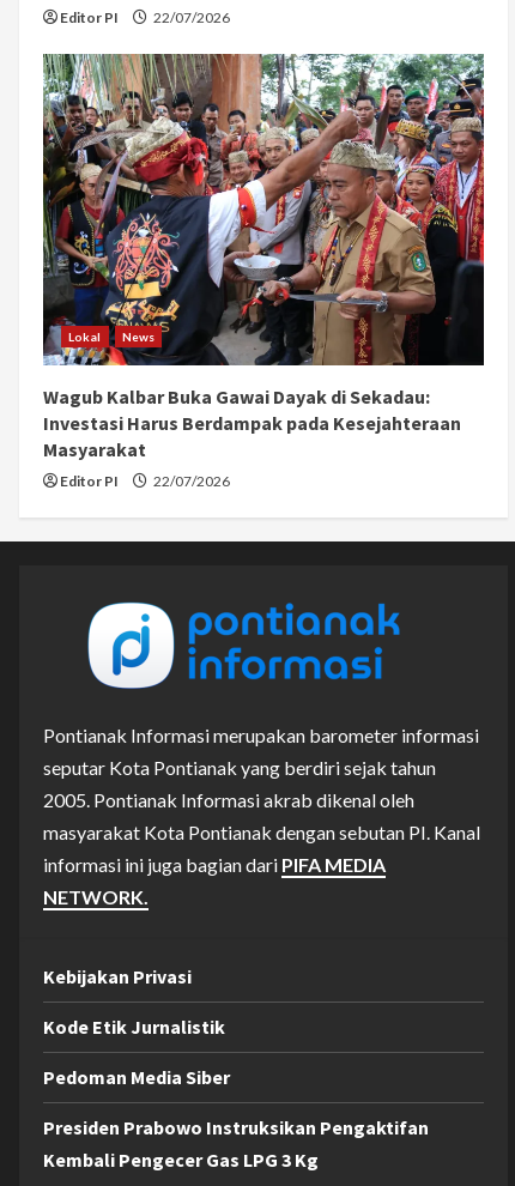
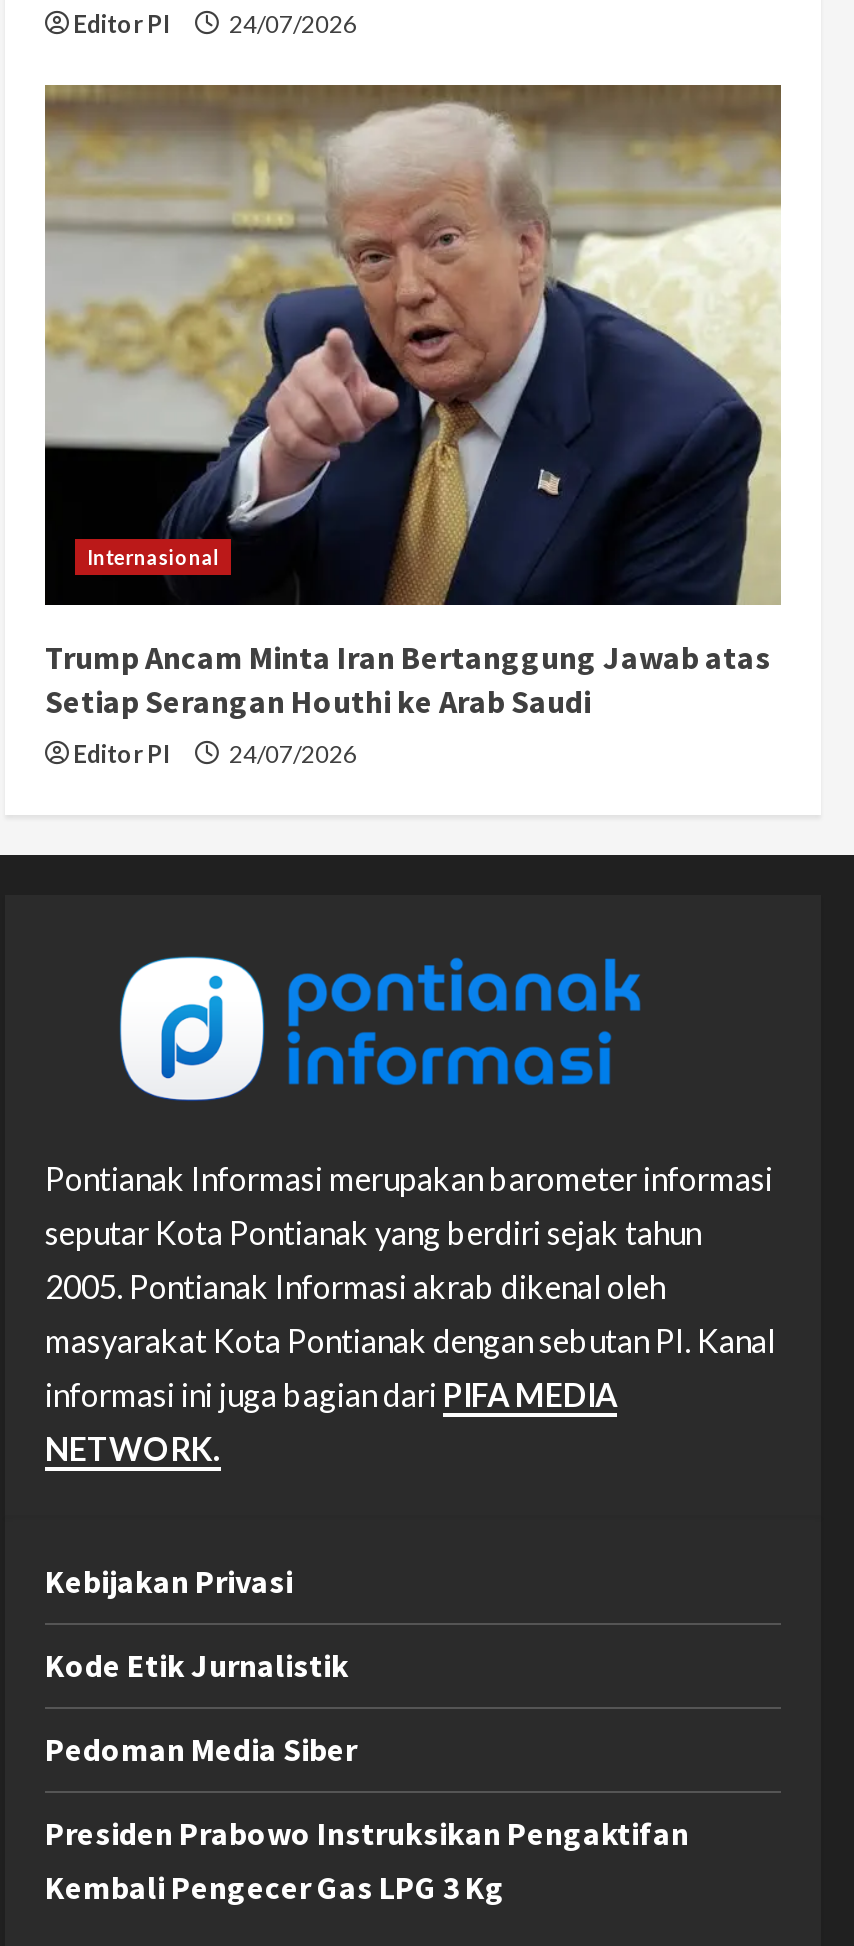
[60,8,230,26] Editor PI 22/07/2026 -> [73,9,357,39] Editor PI 24/07/2026
[42,54,485,367] [image] | Lokal | News -> [45,83,781,605] [image] | Internasional
[43,384,461,461] Wagub Kalbar Buka Gawai Dayak di Sekadau: | Investasi Harus Berdampak pada Kesejahteraan | Masyarakat -> [45,637,771,721] Trump Ancam Minta Iran Bertanggung Jawab atas | Setiap Serangan Houthi ke Arab Saudi
[60,472,230,490] Editor PI 22/07/2026 -> [73,739,357,769] Editor PI 24/07/2026

